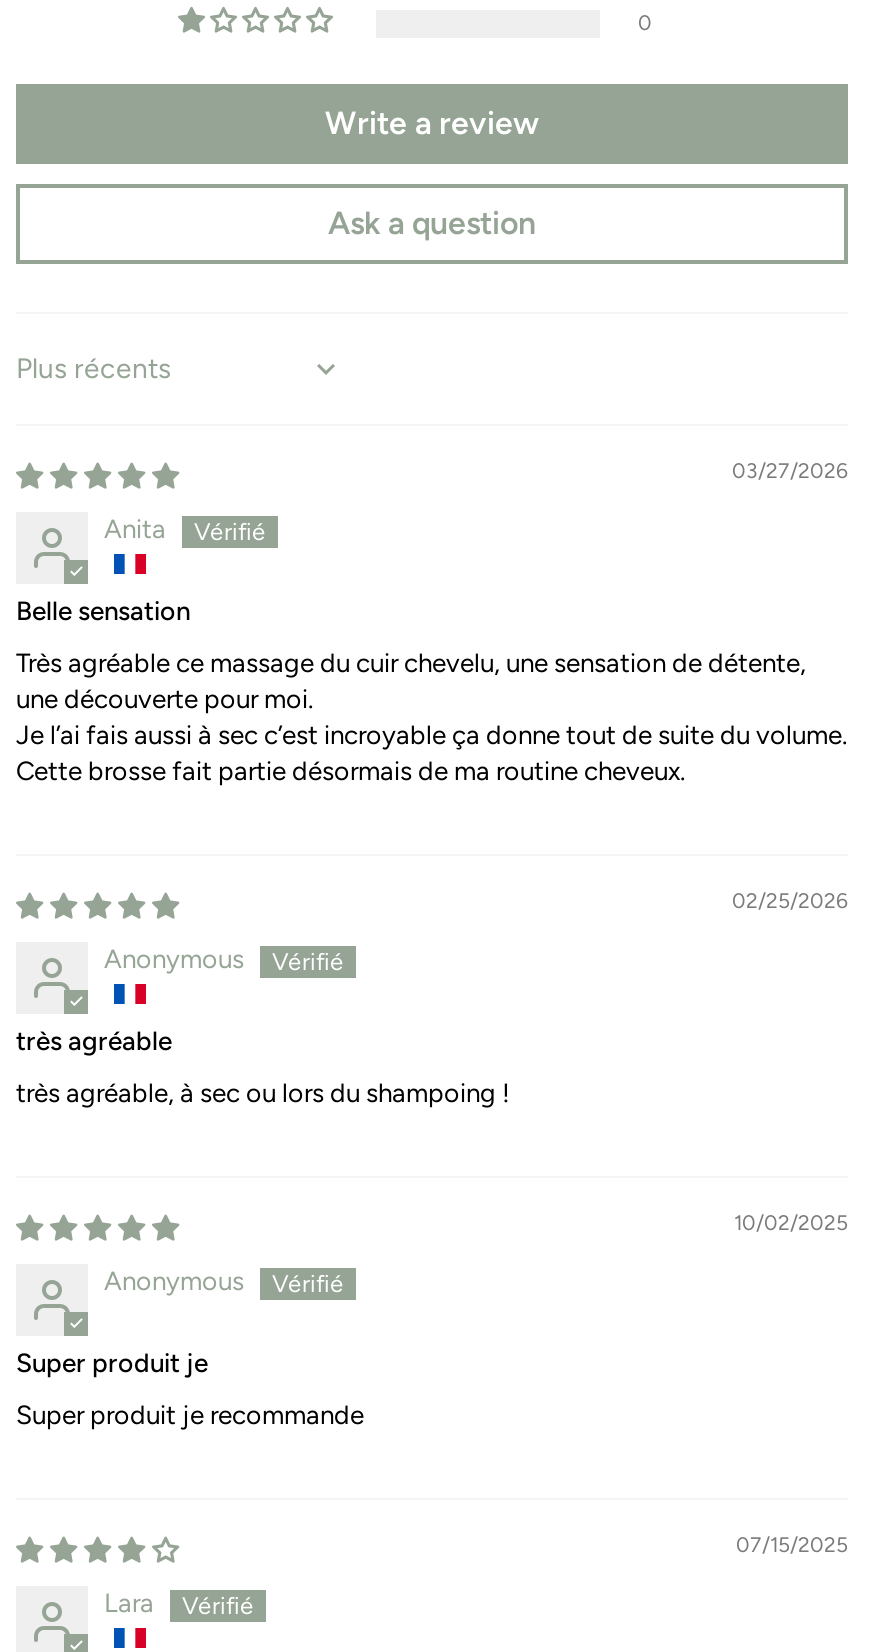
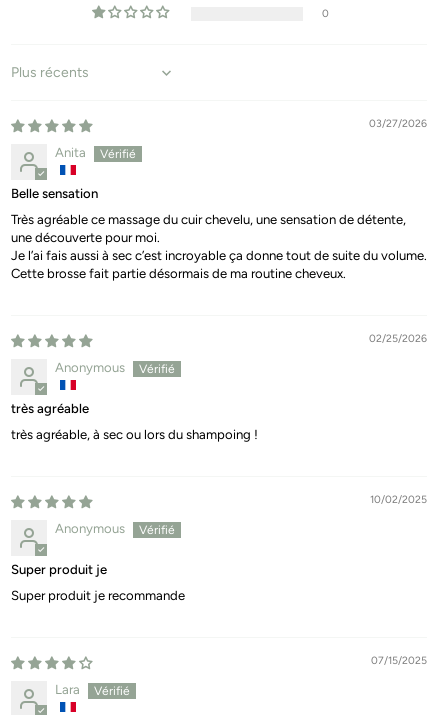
[325,105,539,243] Write a review | Ask a question -> none

